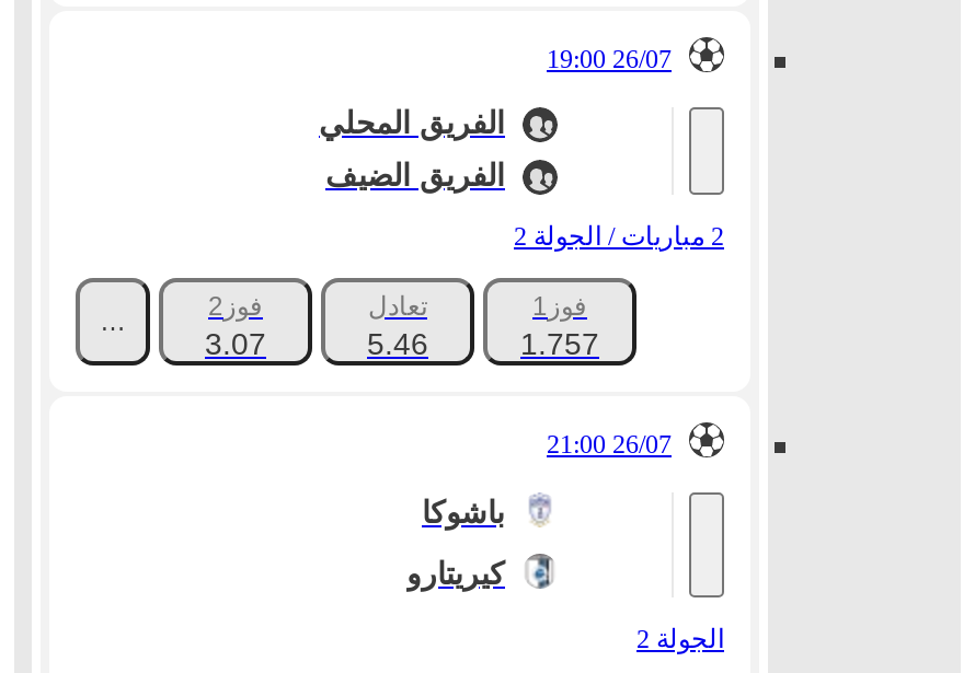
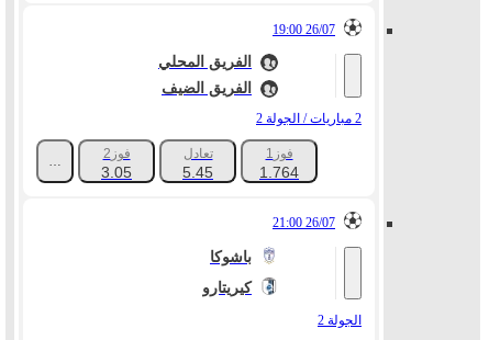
[205,326,266,361] 3.07 -> [101,163,132,181] 3.05
[367,326,428,361] 5.46 -> [182,163,213,181] 5.45
[520,326,599,361] 1.757 -> [259,163,299,181] 1.764

